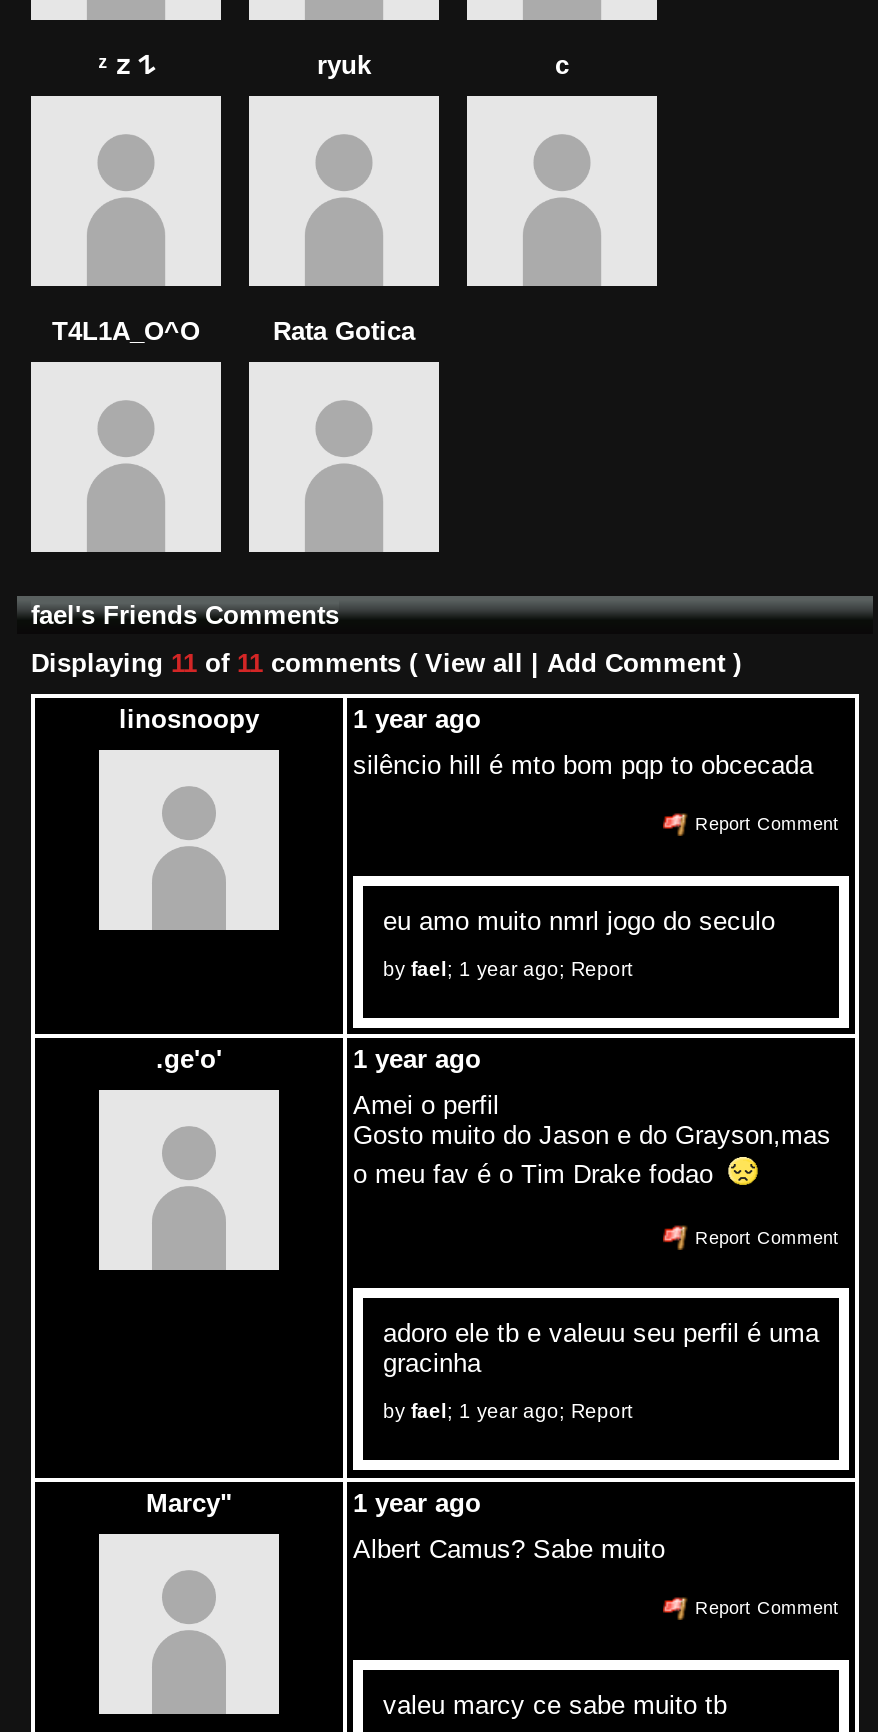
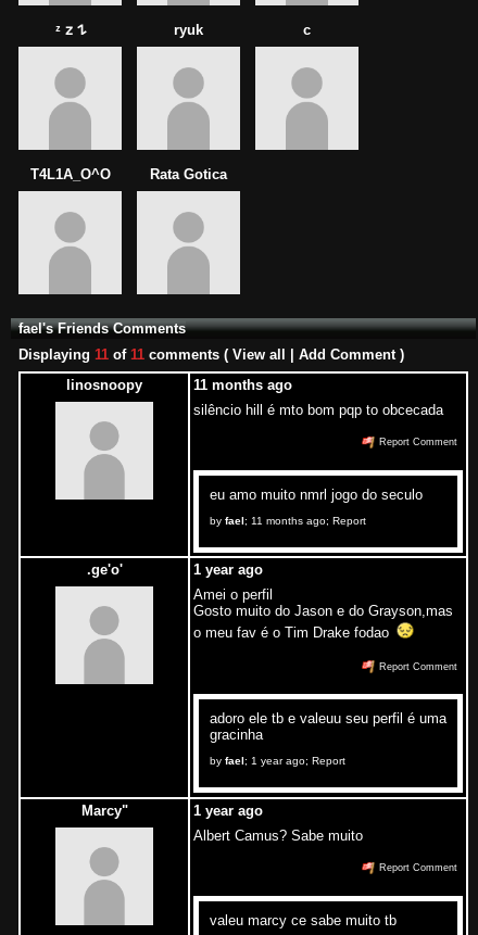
[353,703,481,733] 1 year ago -> [193,376,292,393] 11 months ago
[383,957,633,979] by fael; 1 year ago; Report -> [210,514,366,526] by fael; 11 months ago; Report

